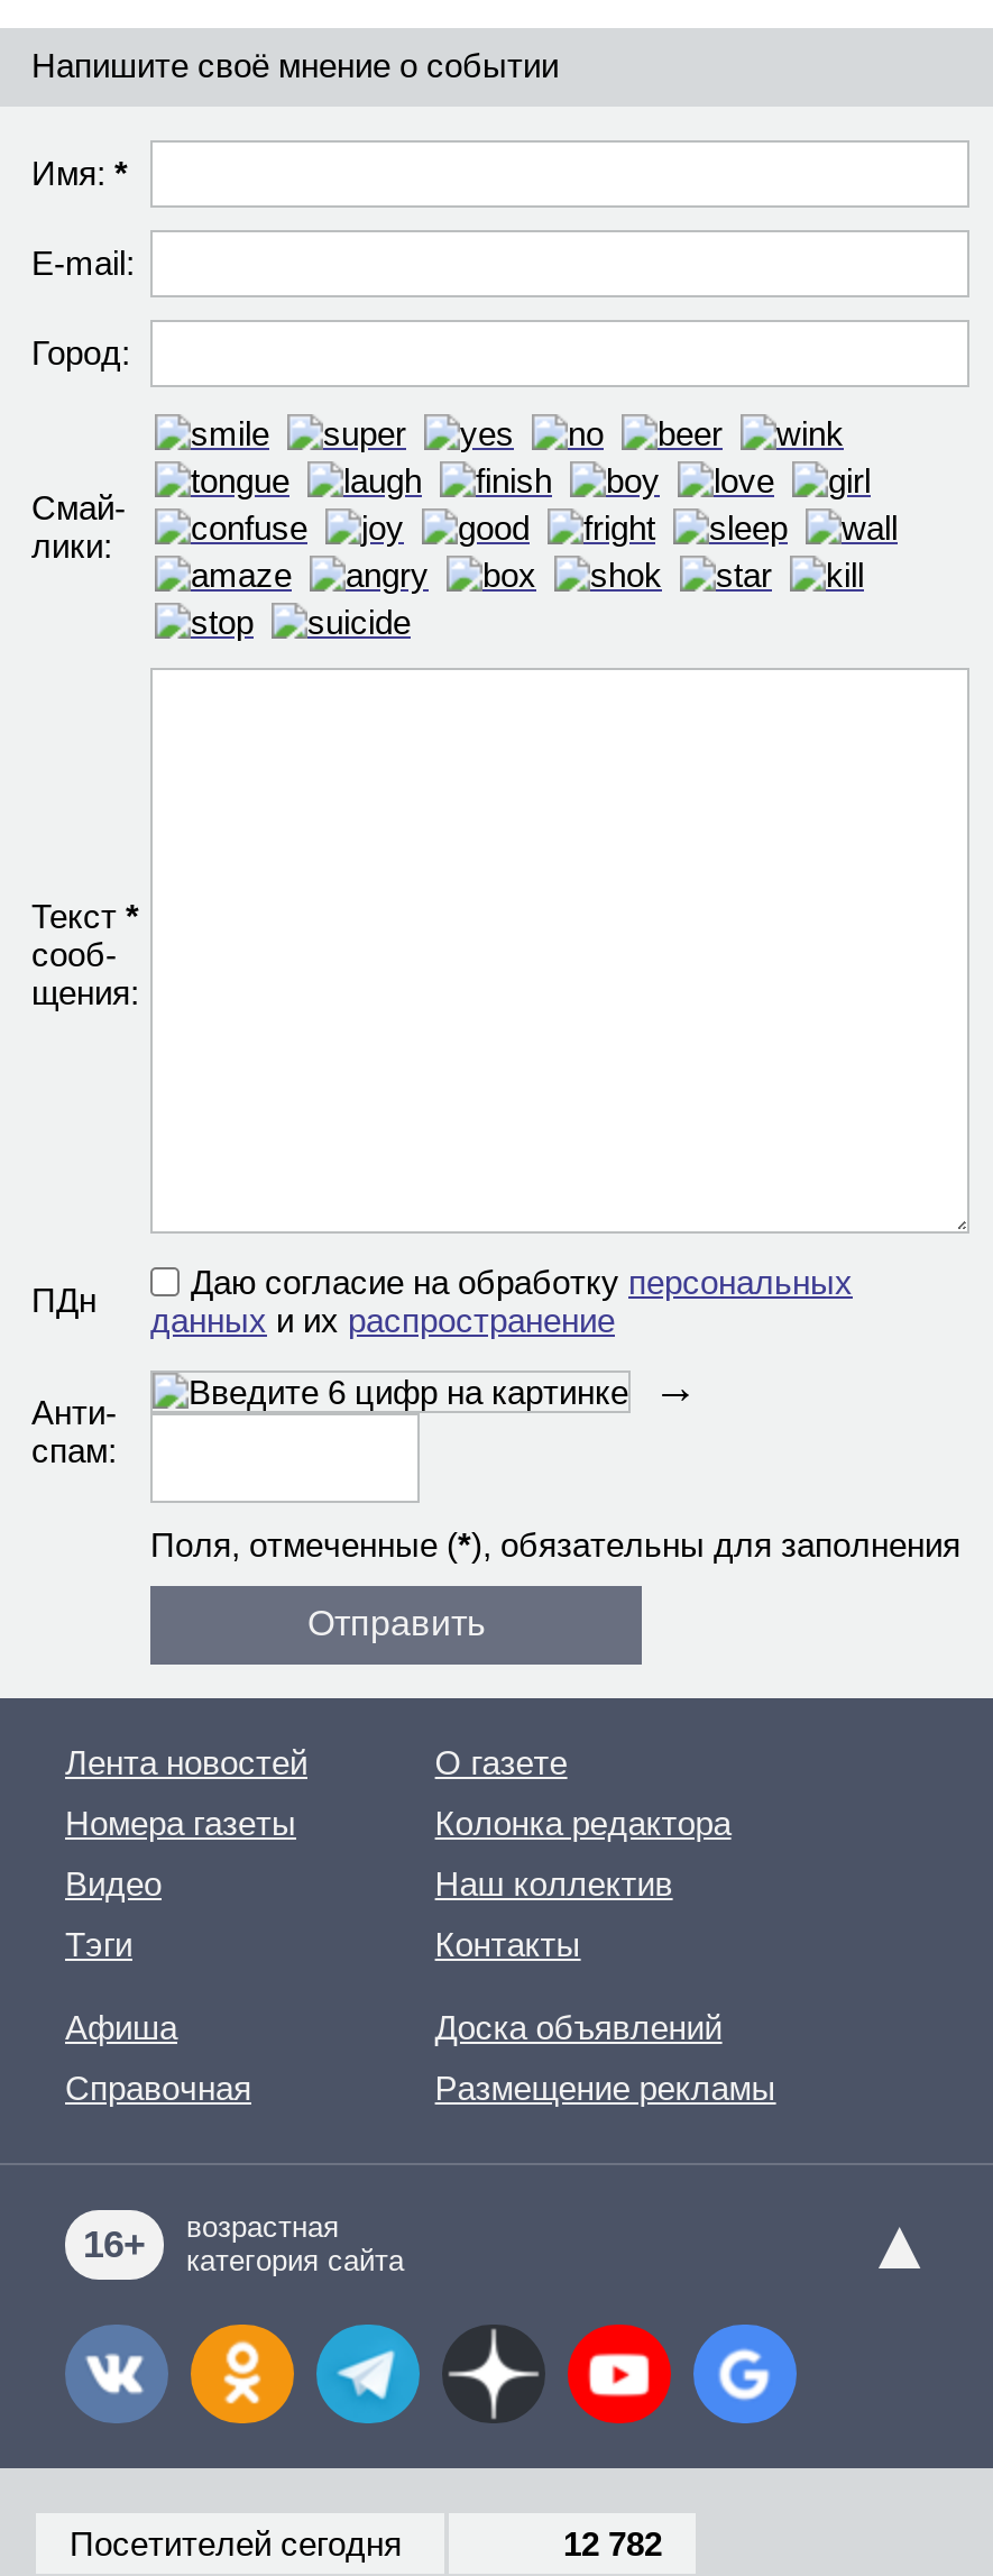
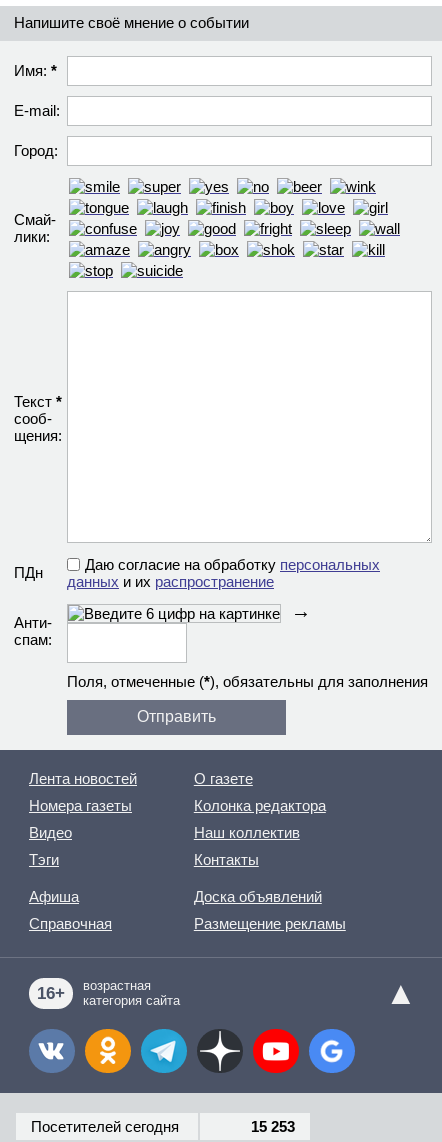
[563,2524,662,2562] 12 782 -> [251,1118,295,1135] 15 253

